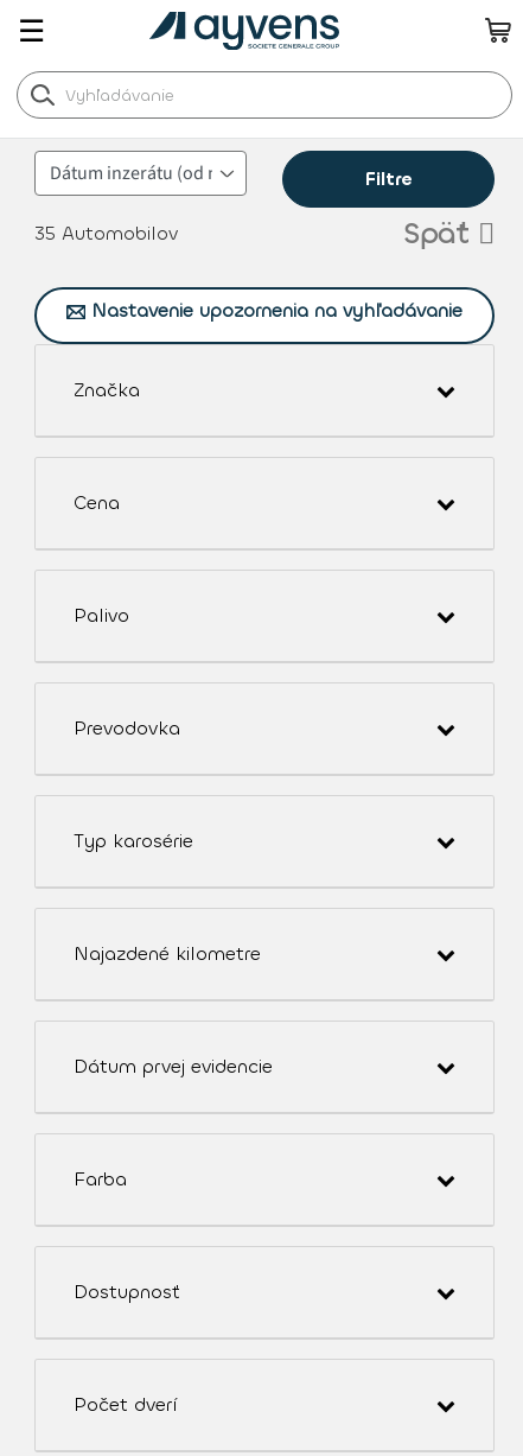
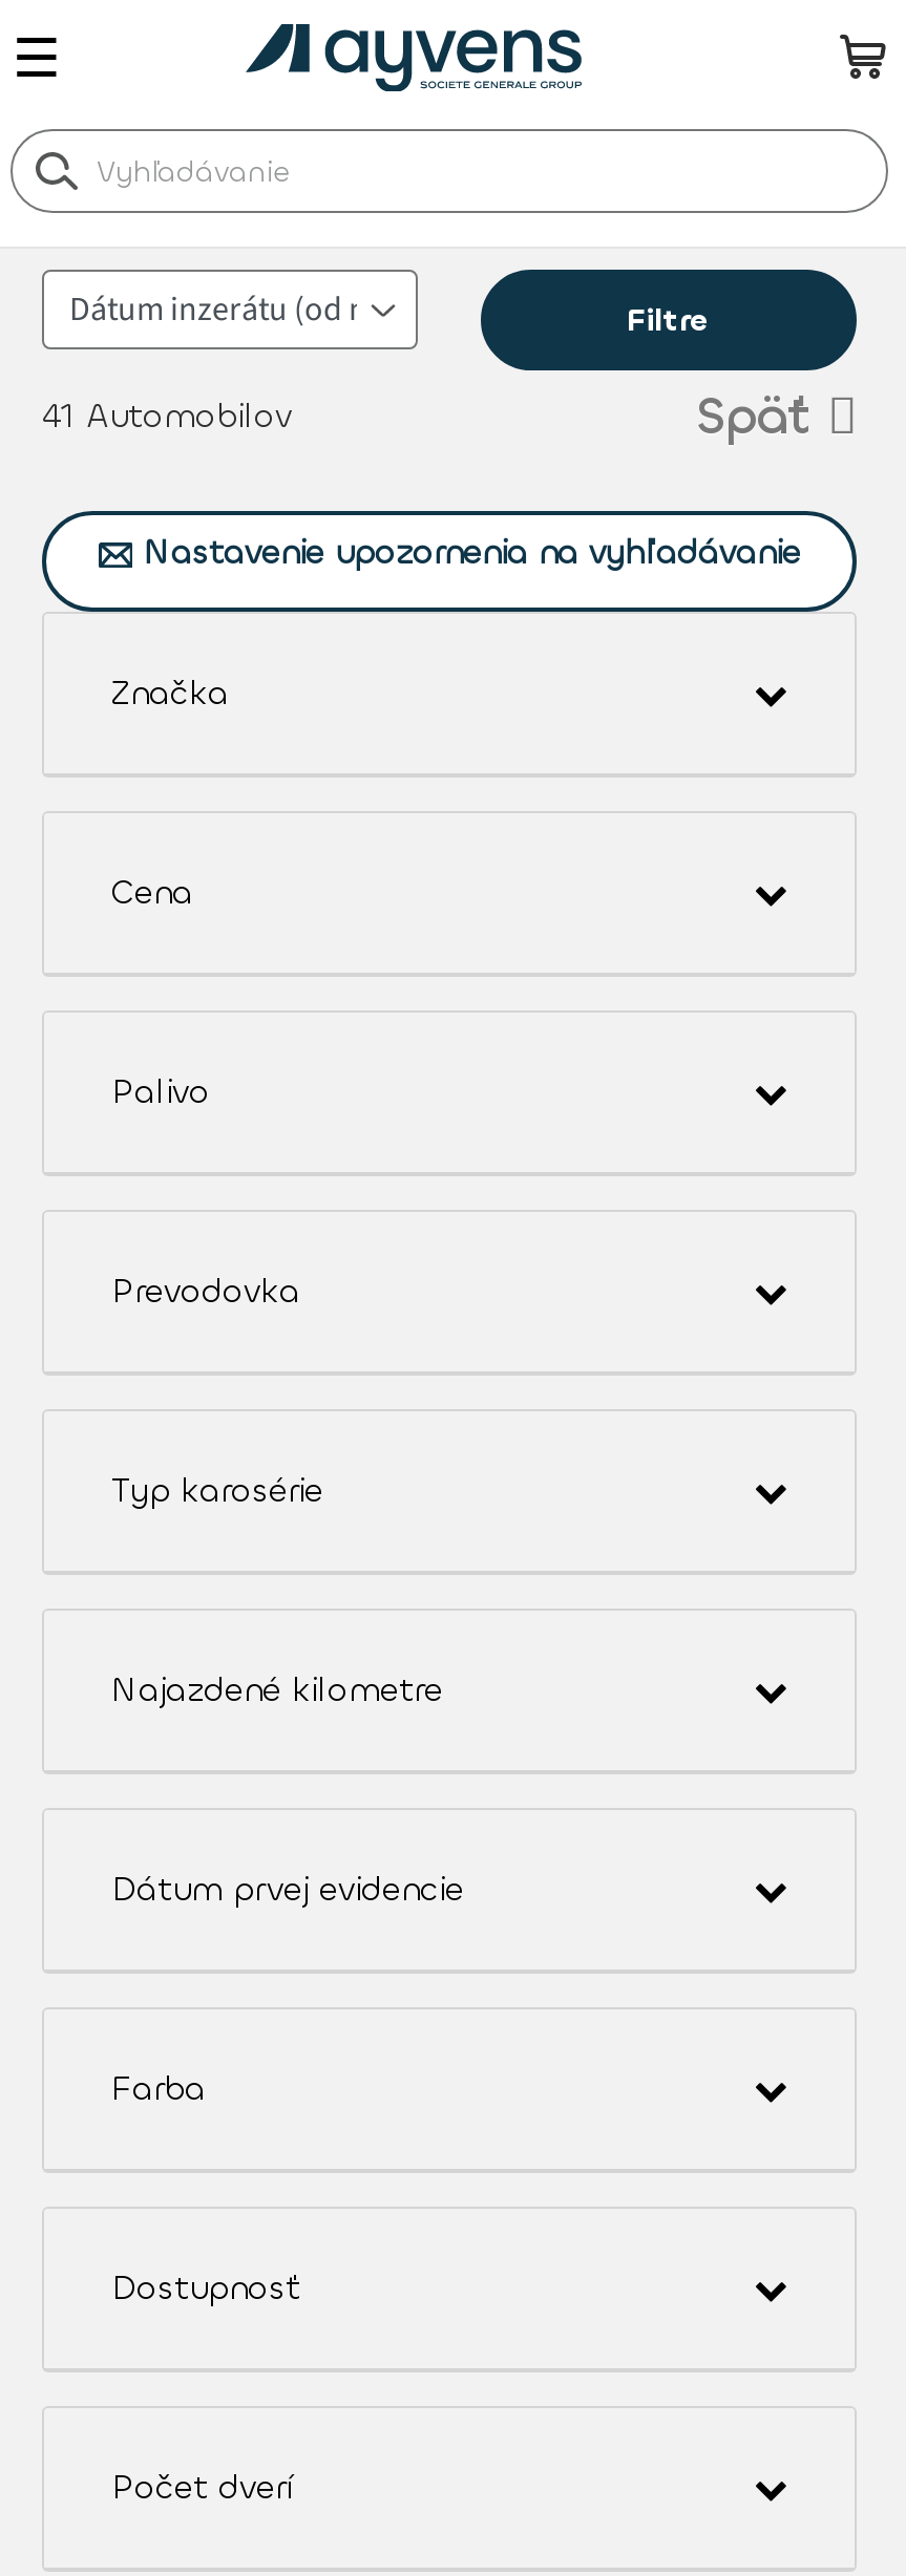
[34,221,178,246] 35 Automobilov -> [42,393,292,438] 41 Automobilov

